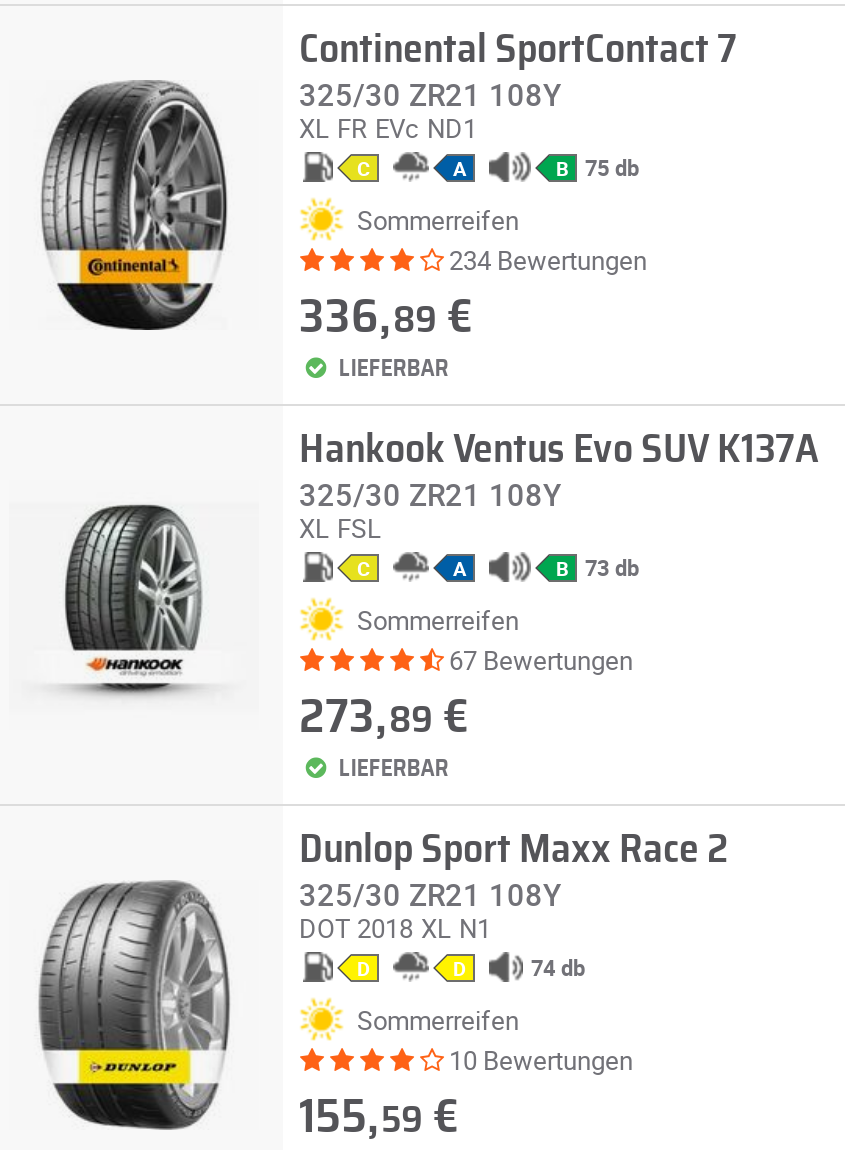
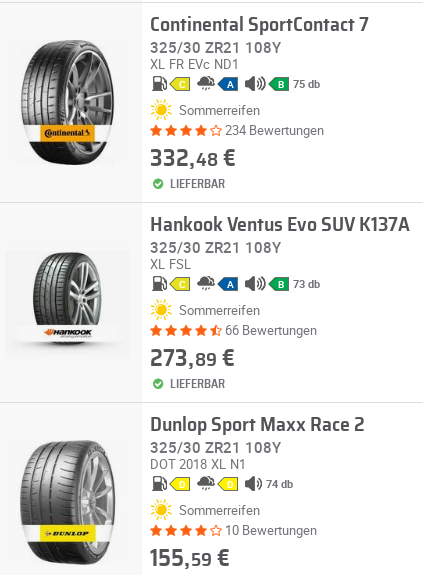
[299,294,473,342] 336,89 € -> [150,147,236,171] 332,48 €
[449,642,633,678] 67 Bewertungen -> [225,321,317,339] 66 Bewertungen

